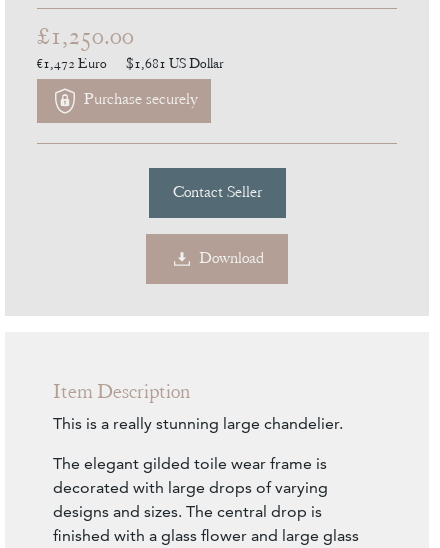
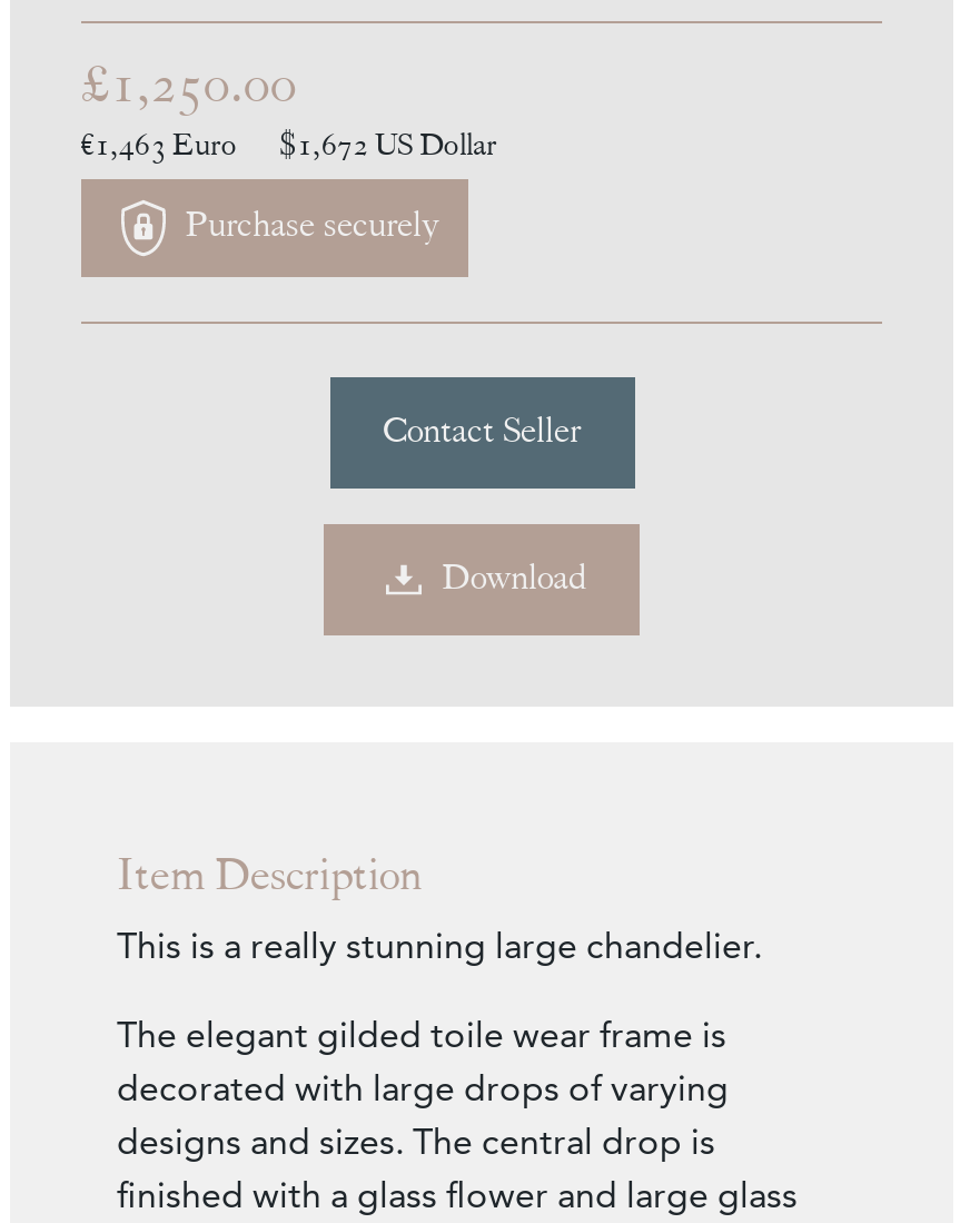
[37,54,107,72] €1,472 Euro -> [81,123,237,163] €1,463 Euro
[126,54,224,72] $1,681 US Dollar -> [279,123,497,163] $1,672 US Dollar

